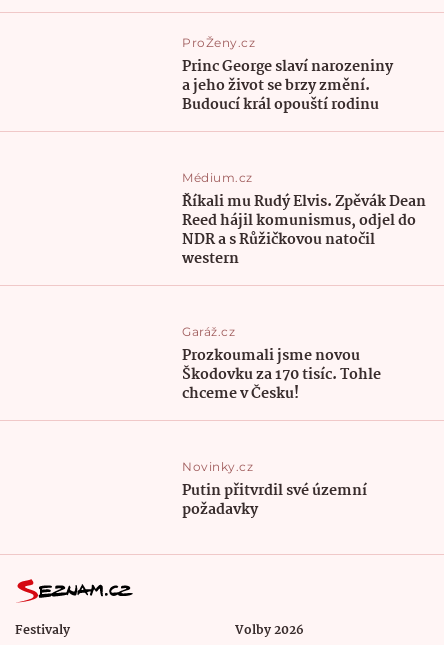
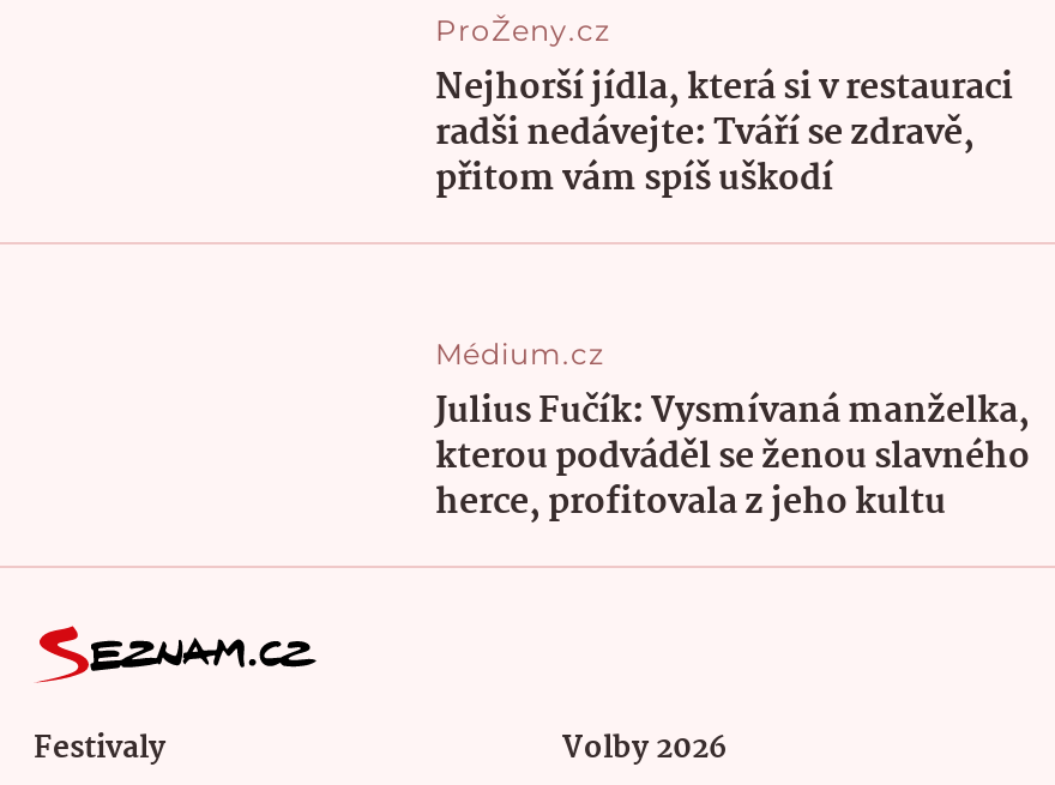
[182,55,393,117] Princ George slaví narozeniny | a jeho život se brzy změní. | Budoucí král opouští rodinu -> [435,61,1013,209] Nejhorší jídla, která si v restauraci | radši nedávejte: Tváří se zdravě, | přitom vám spíš uškodí
[182,190,426,522] Říkali mu Rudý Elvis. Zpěvák Dean | Reed hájil komunismus, odjel do | NDR a s Růžičkovou natočil | western | Garáž.cz | Prozkoumali jsme novou | Škodovku za 170 tisíc. Tohle | chceme v Česku! | Novinky.cz | Putin přitvrdil své územní | požadavky -> [435,384,1030,533] Julius Fučík: Vysmívaná manželka, | kterou podváděl se ženou slavného | herce, profitovala z jeho kultu

